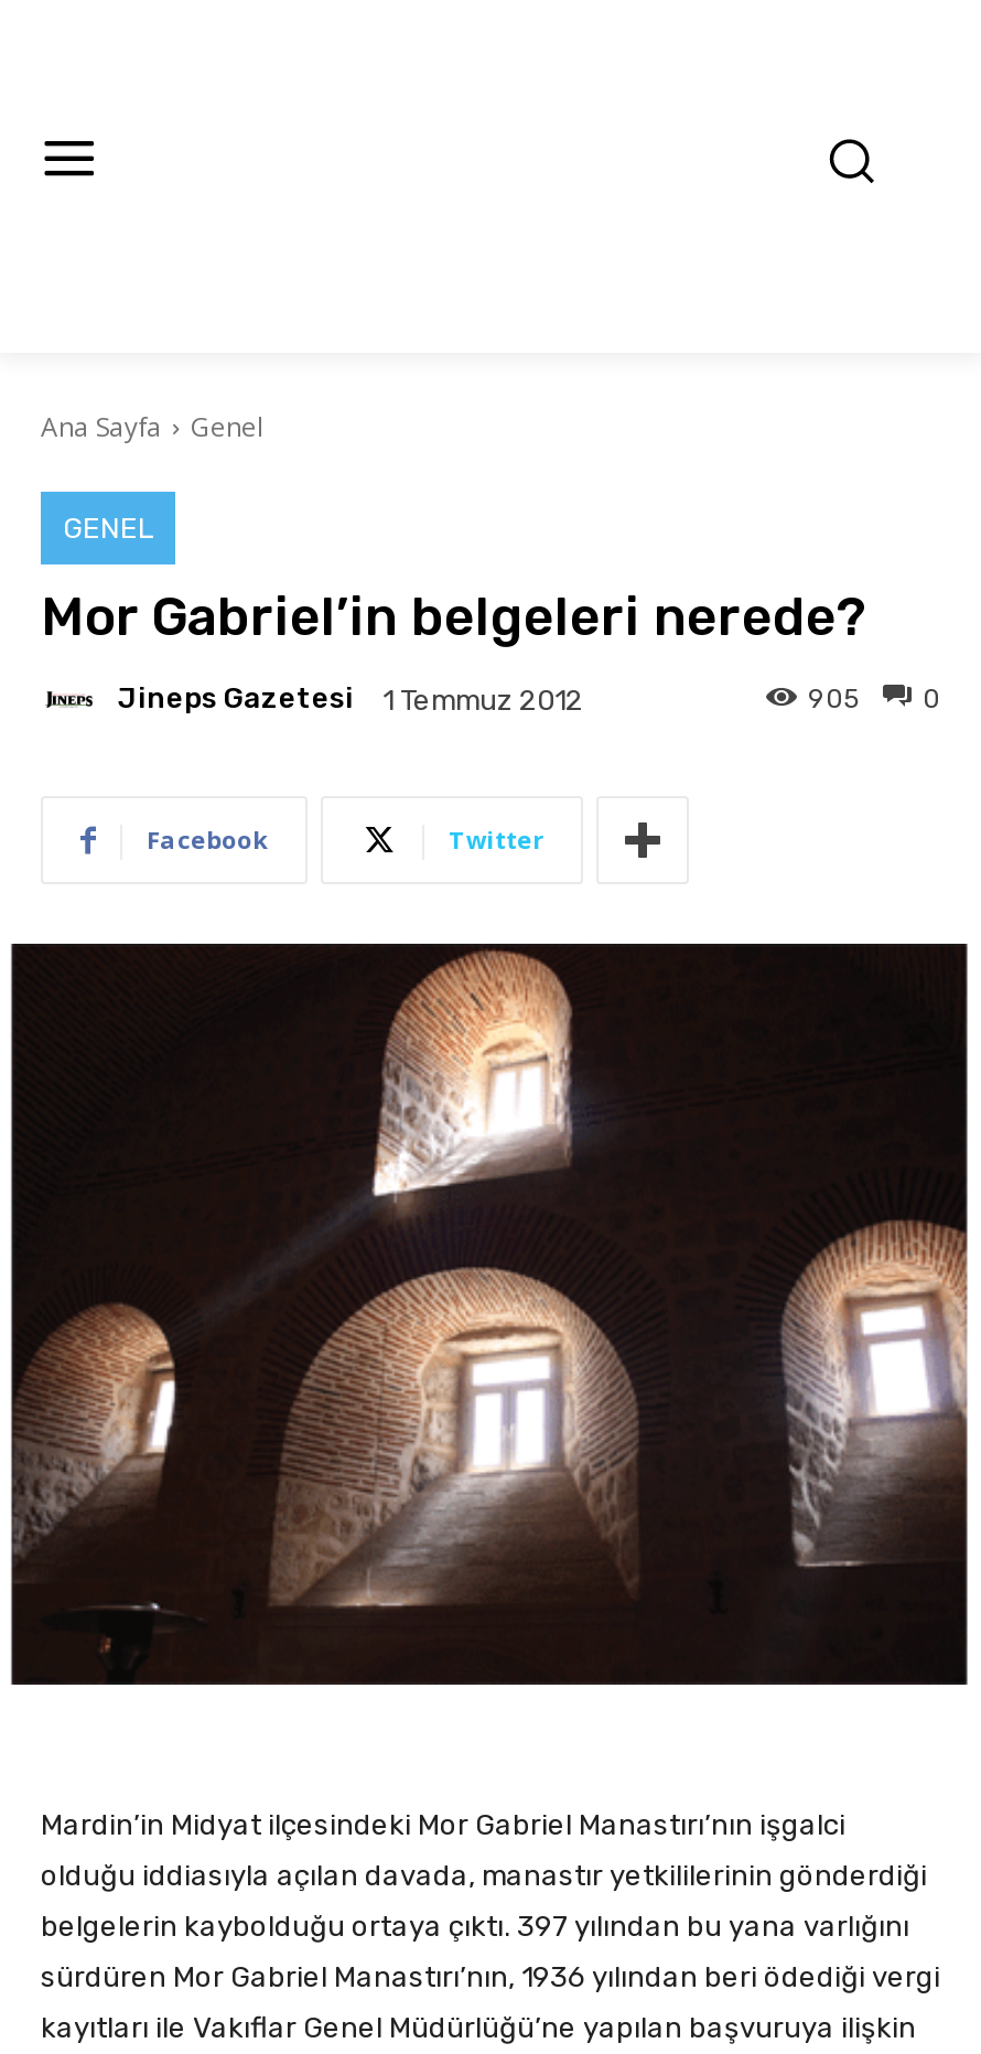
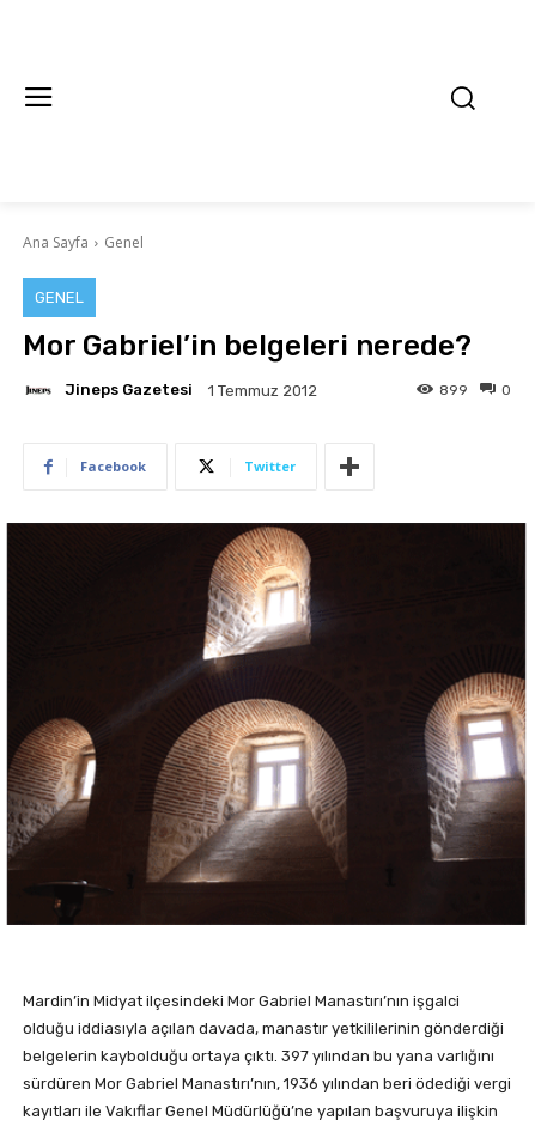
[808,683,940,714] 905 0 -> [439,381,511,398] 899 0

